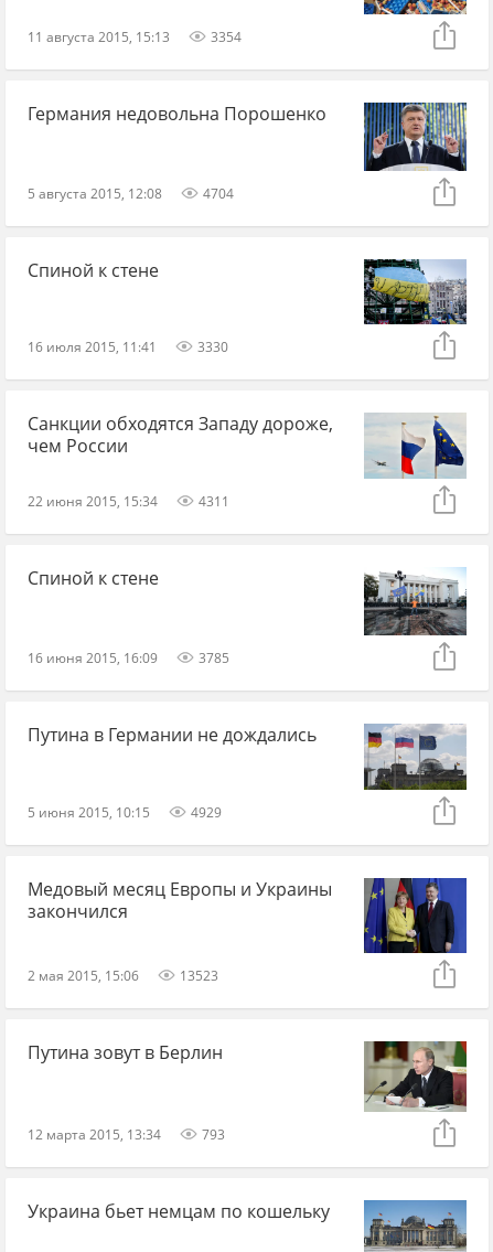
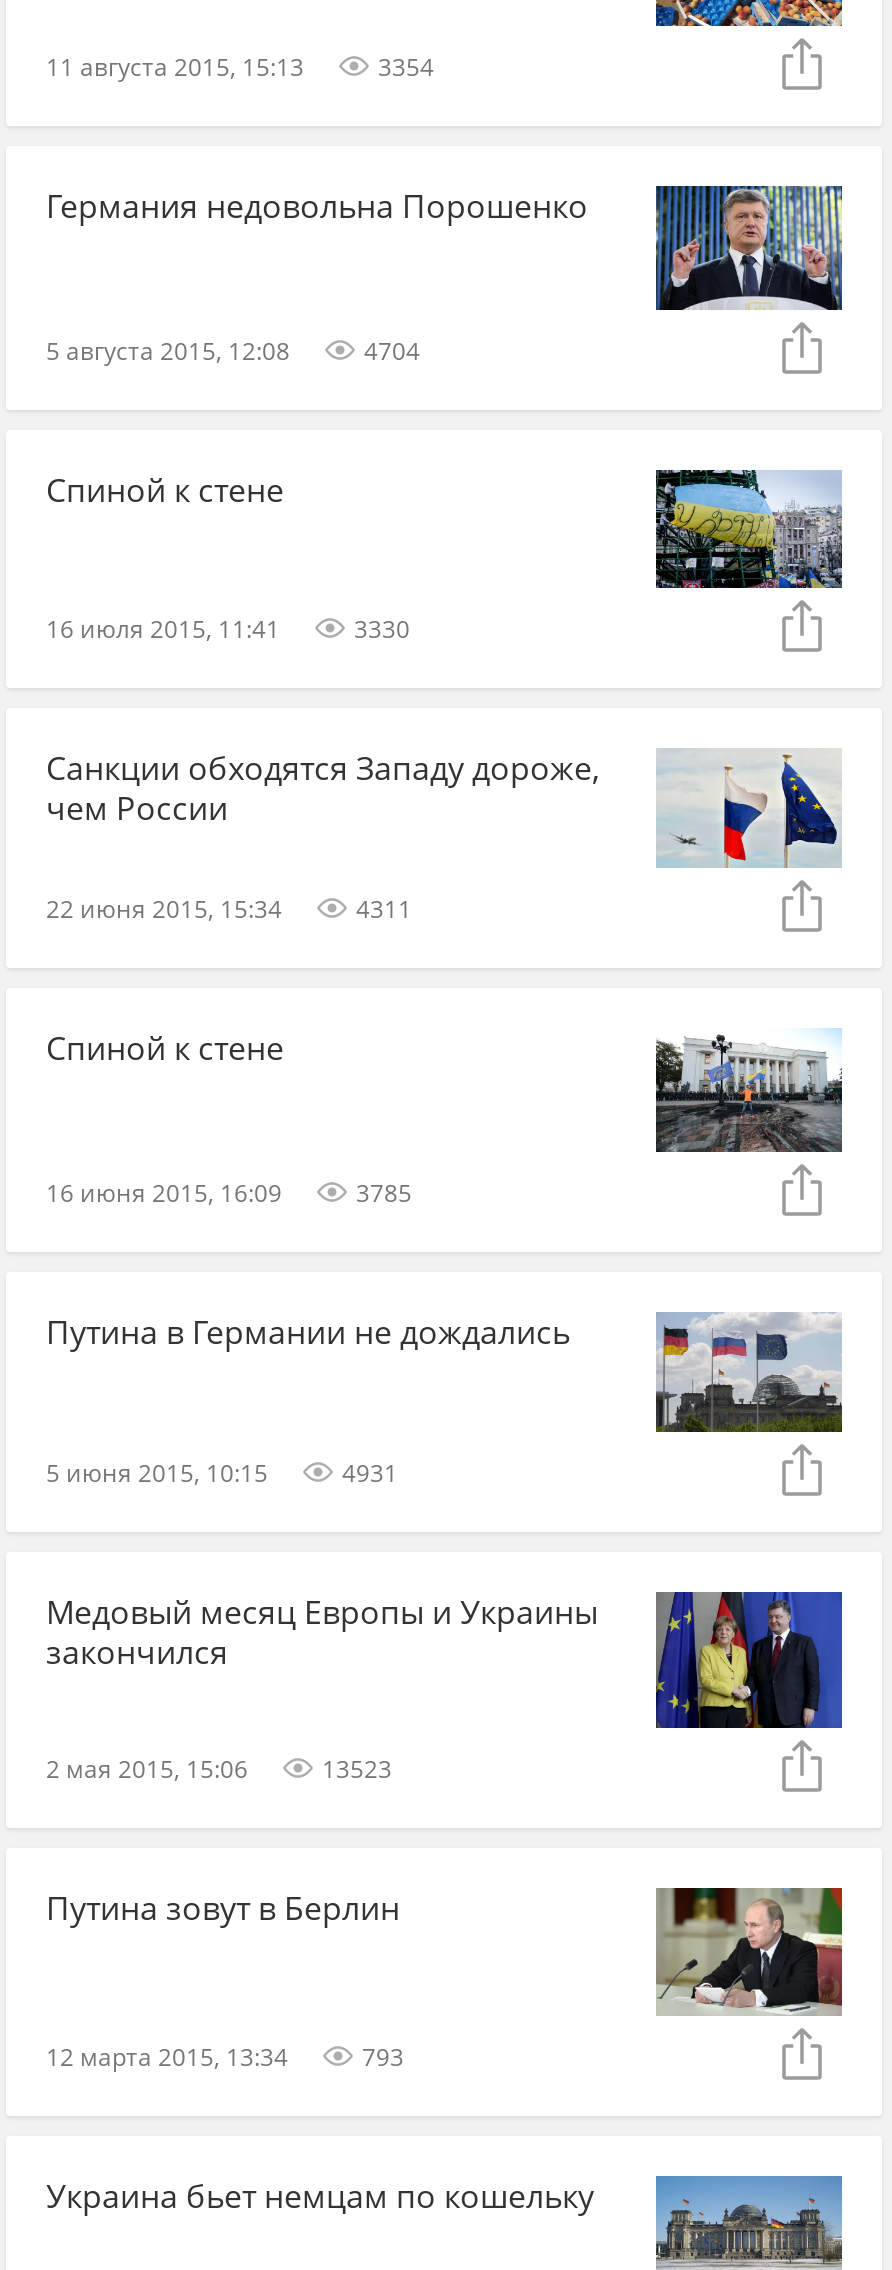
[191,803,222,821] 4929 -> [342,1456,398,1488] 4931

